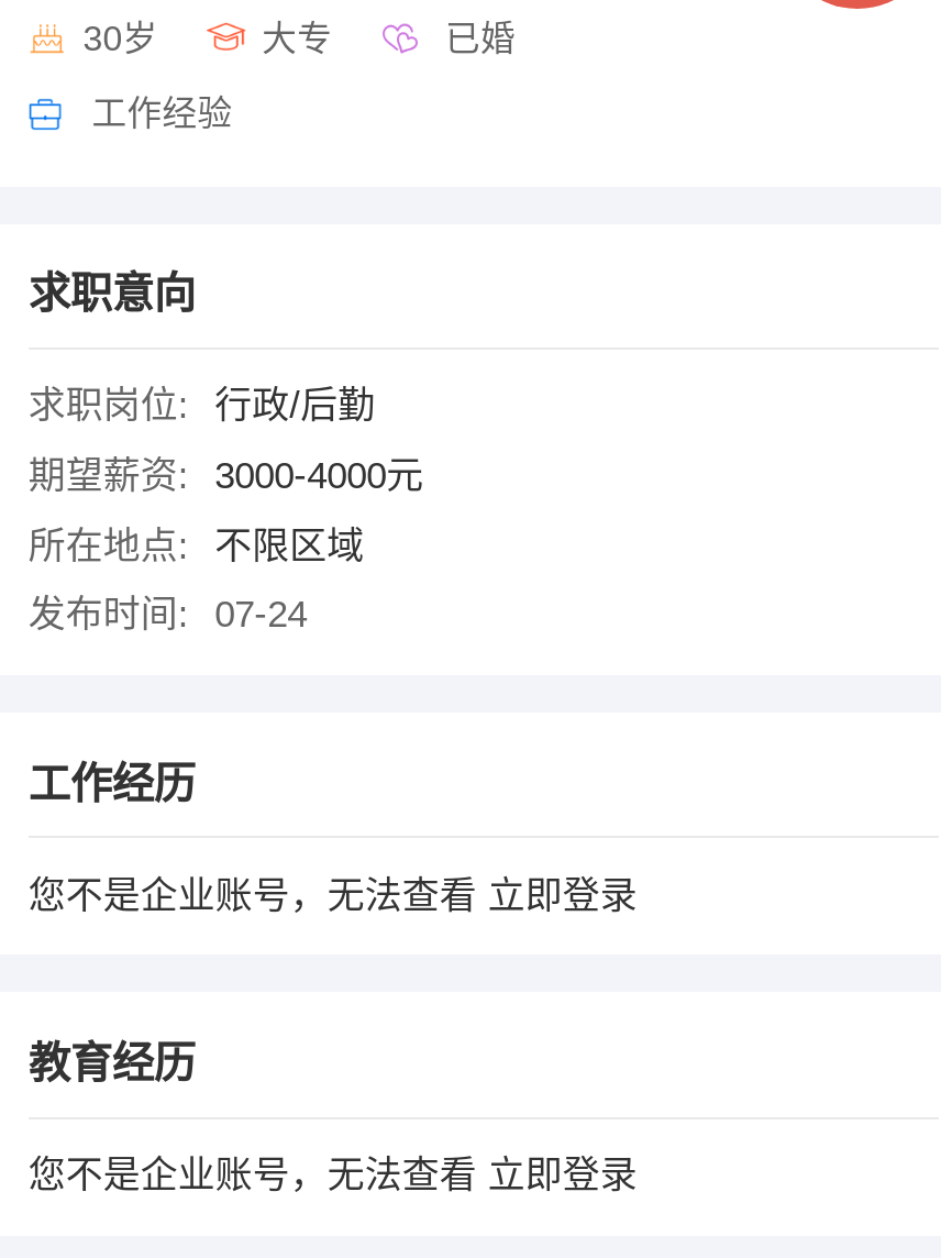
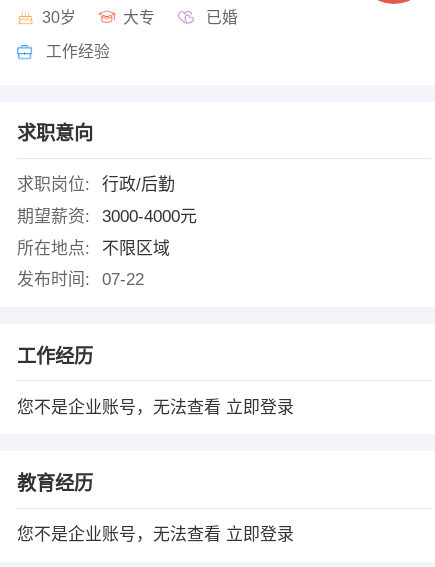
[28,594,307,636] 发布时间: 07-24 -> [17,270,144,289] 发布时间: 07-22

